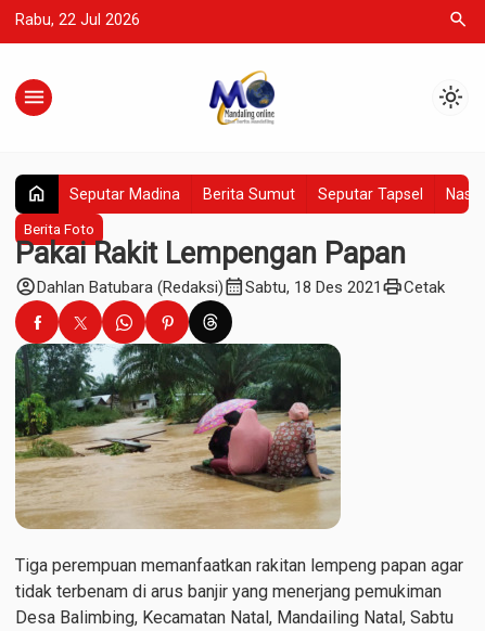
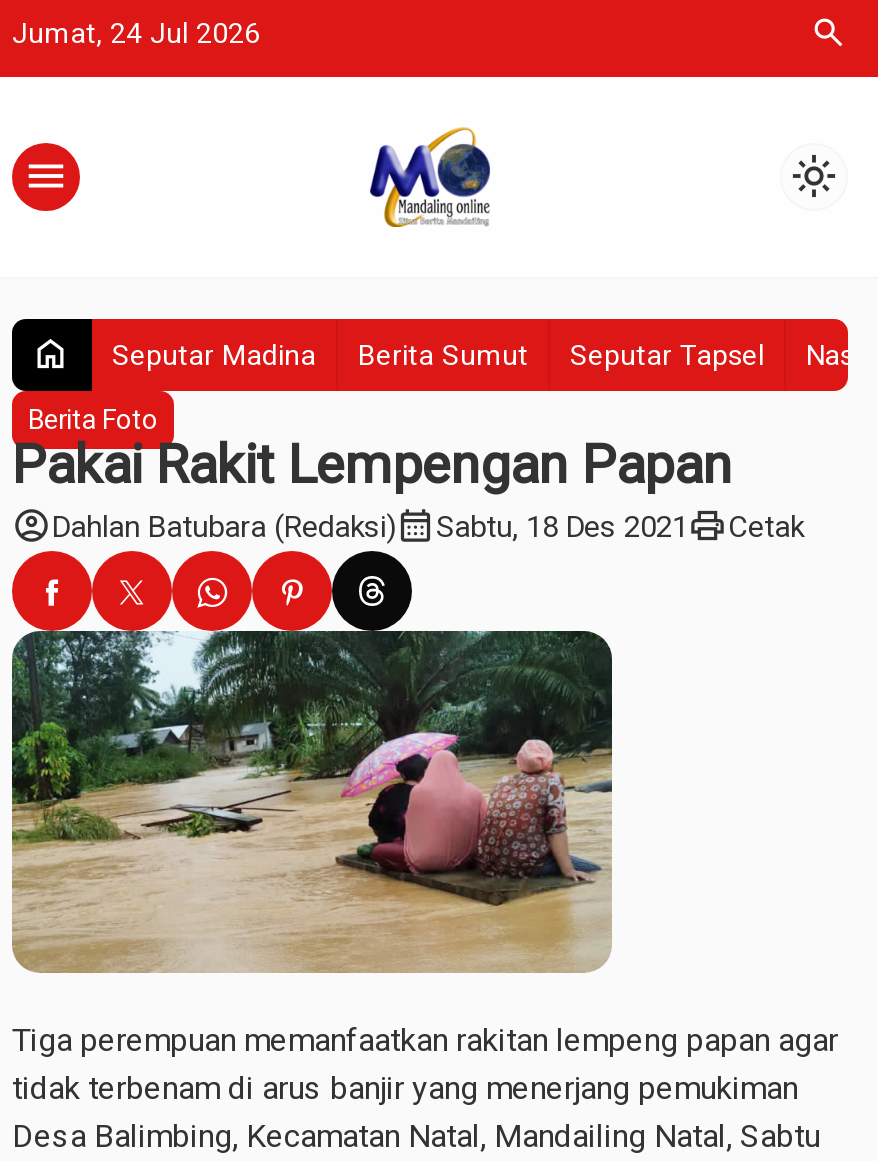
[15,11,140,28] Rabu, 22 Jul 2026 -> [12,17,260,49] Jumat, 24 Jul 2026

